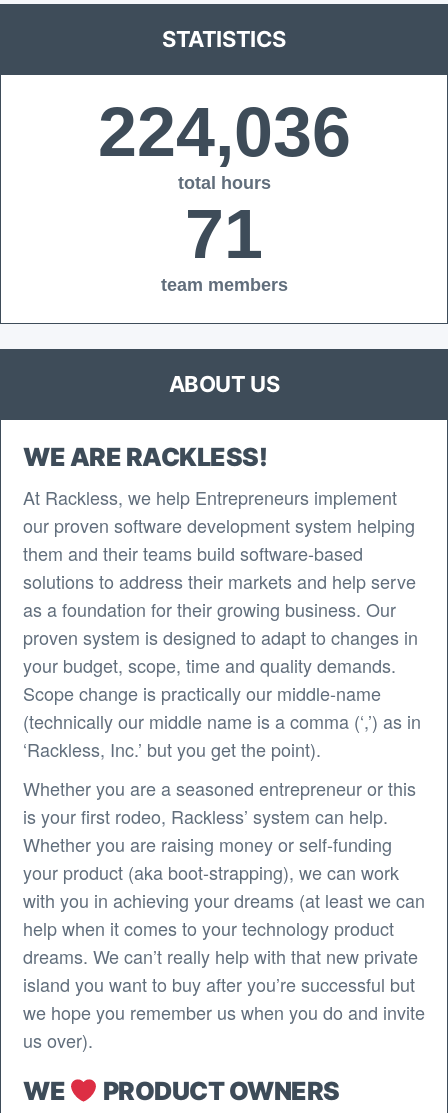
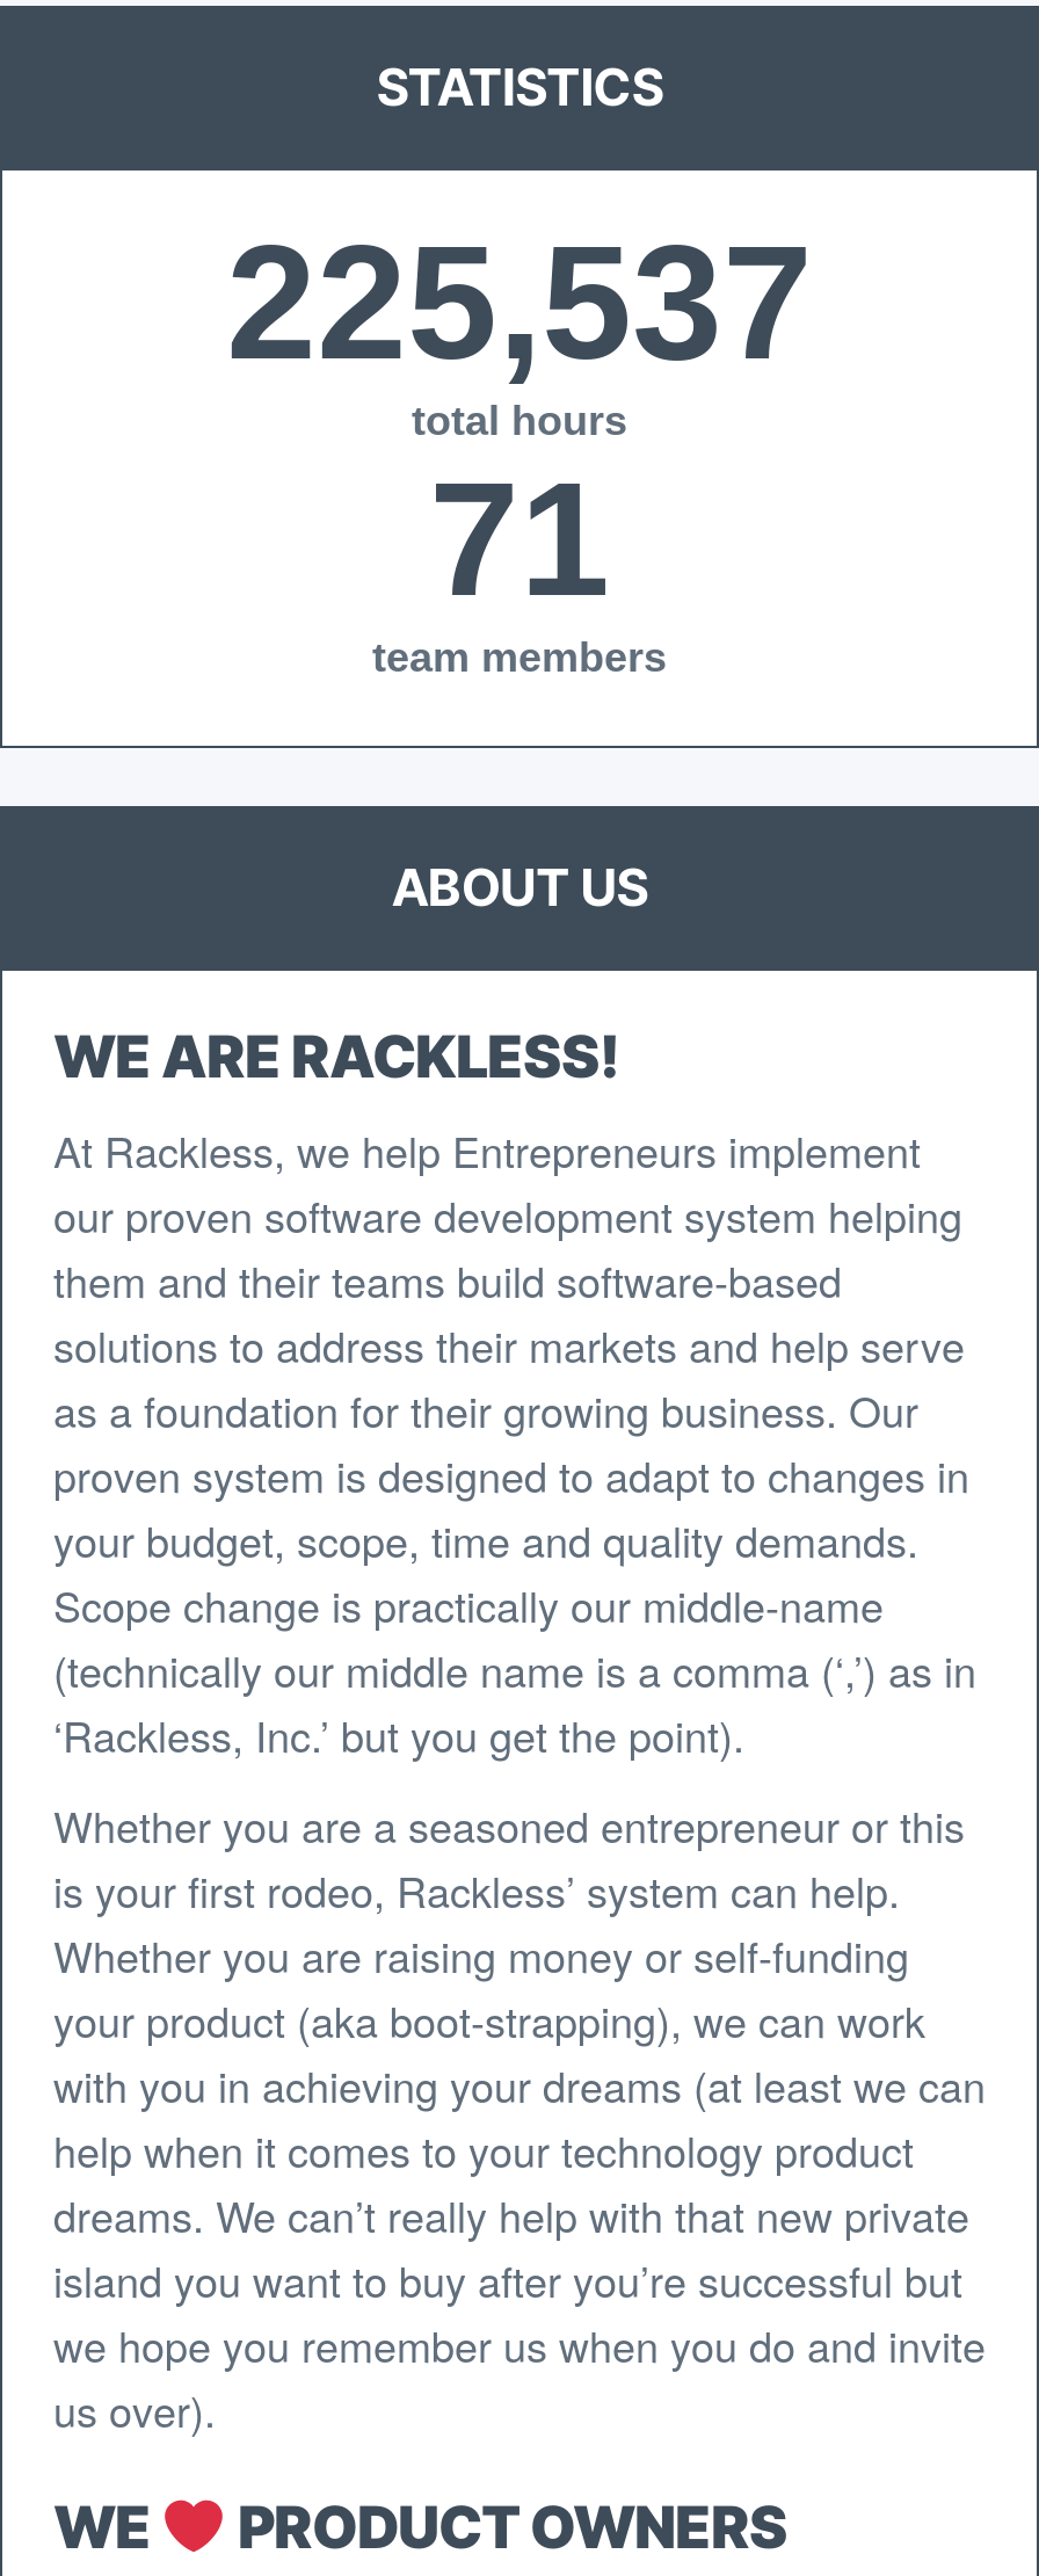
[97,93,350,171] 224,036 -> [226,212,813,393] 225,537

